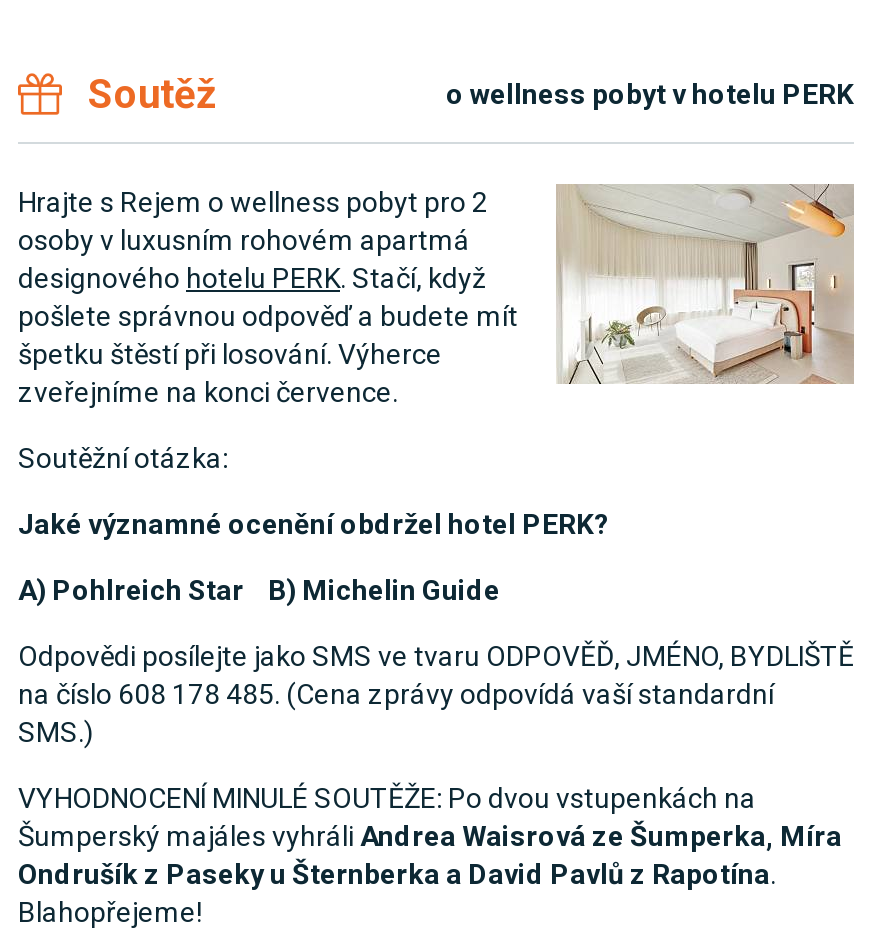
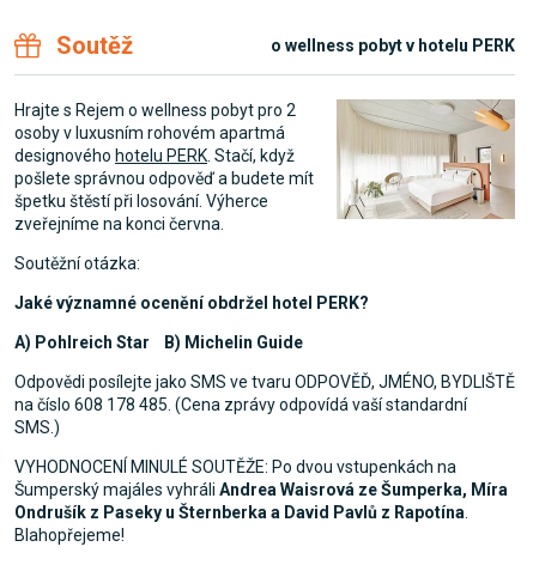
[18,377,398,409] zveřejníme na konci července. -> [14,215,224,234] zveřejníme na konci června.

